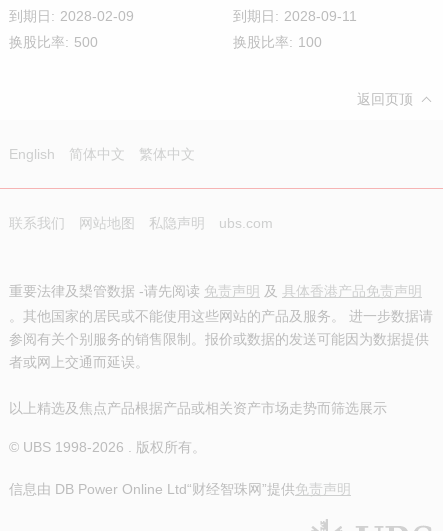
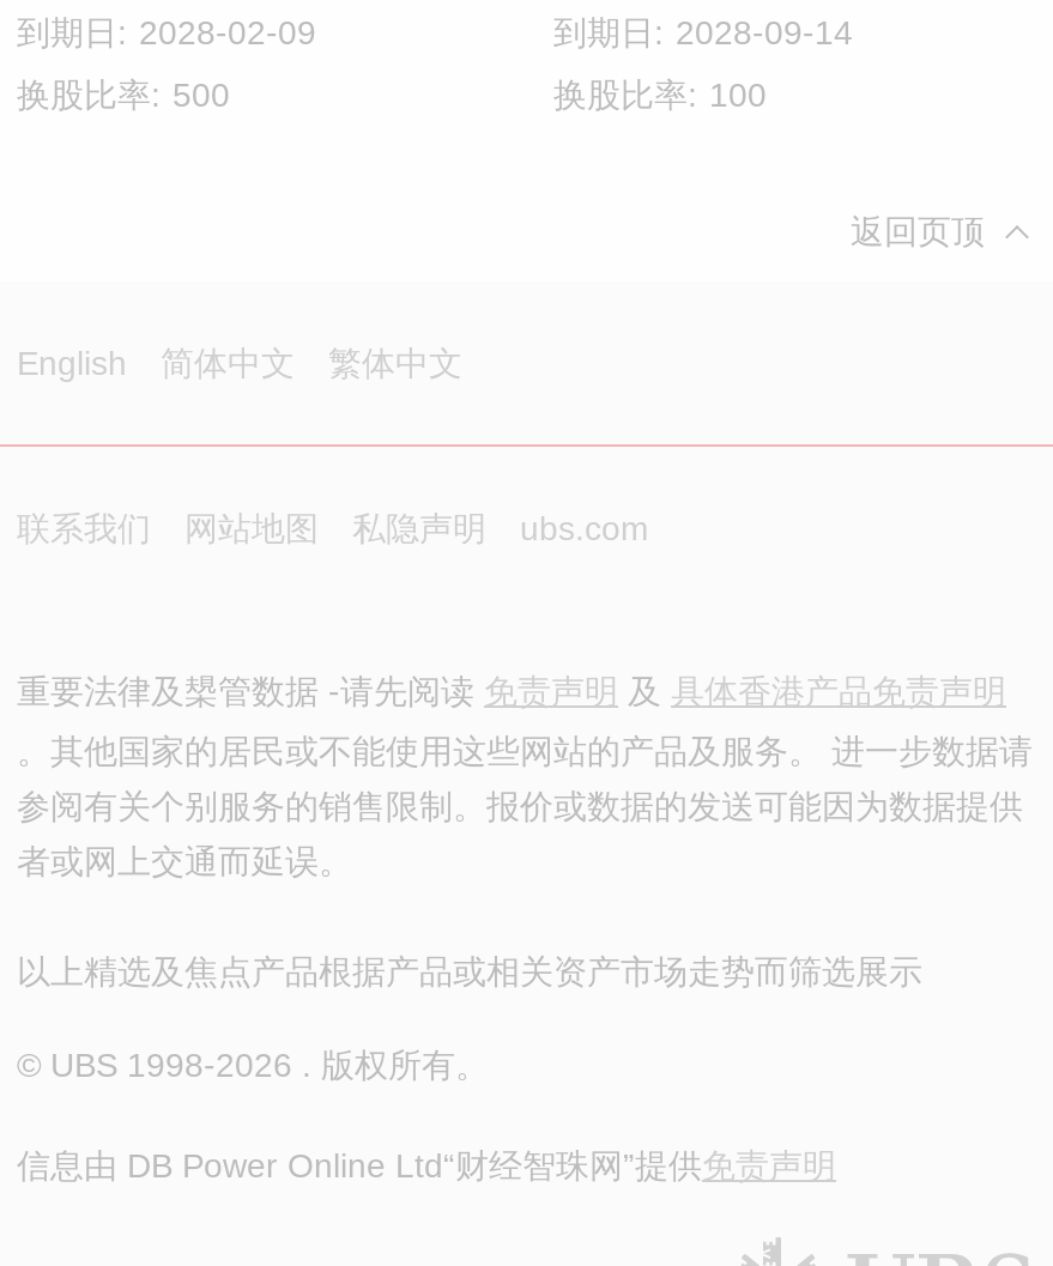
[233,8,357,24] 到期日: 2028-09-11 -> [553,12,853,51] 到期日: 2028-09-14

